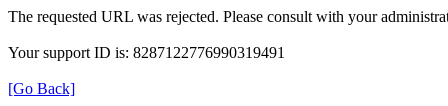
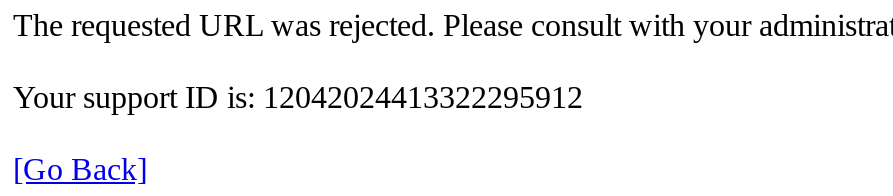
[8,44,285,61] Your support ID is: 8287122776990319491 -> [13,80,583,114] Your support ID is: 12042024413322295912

